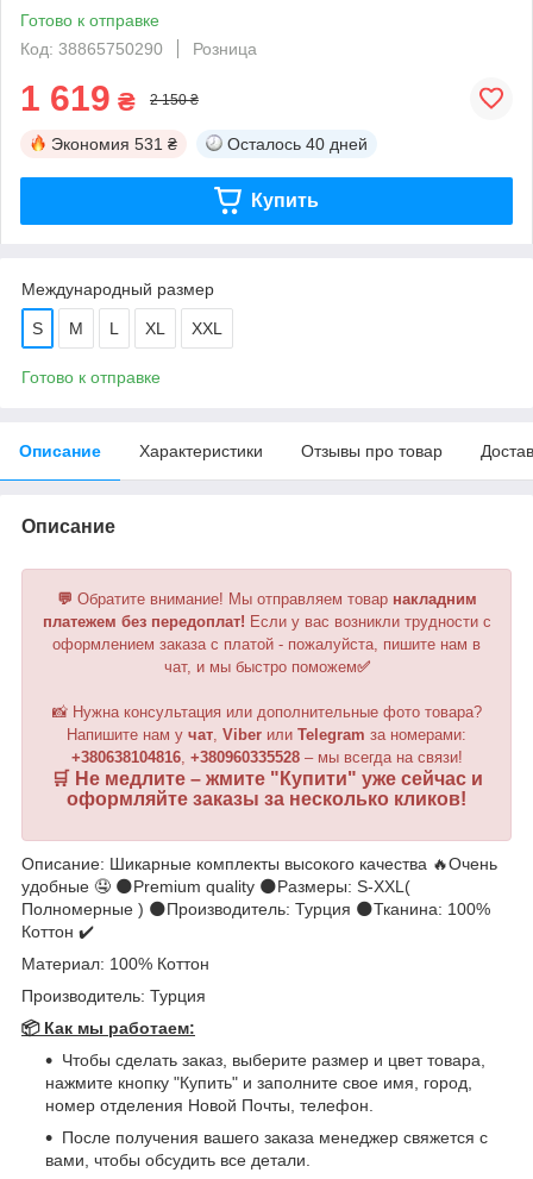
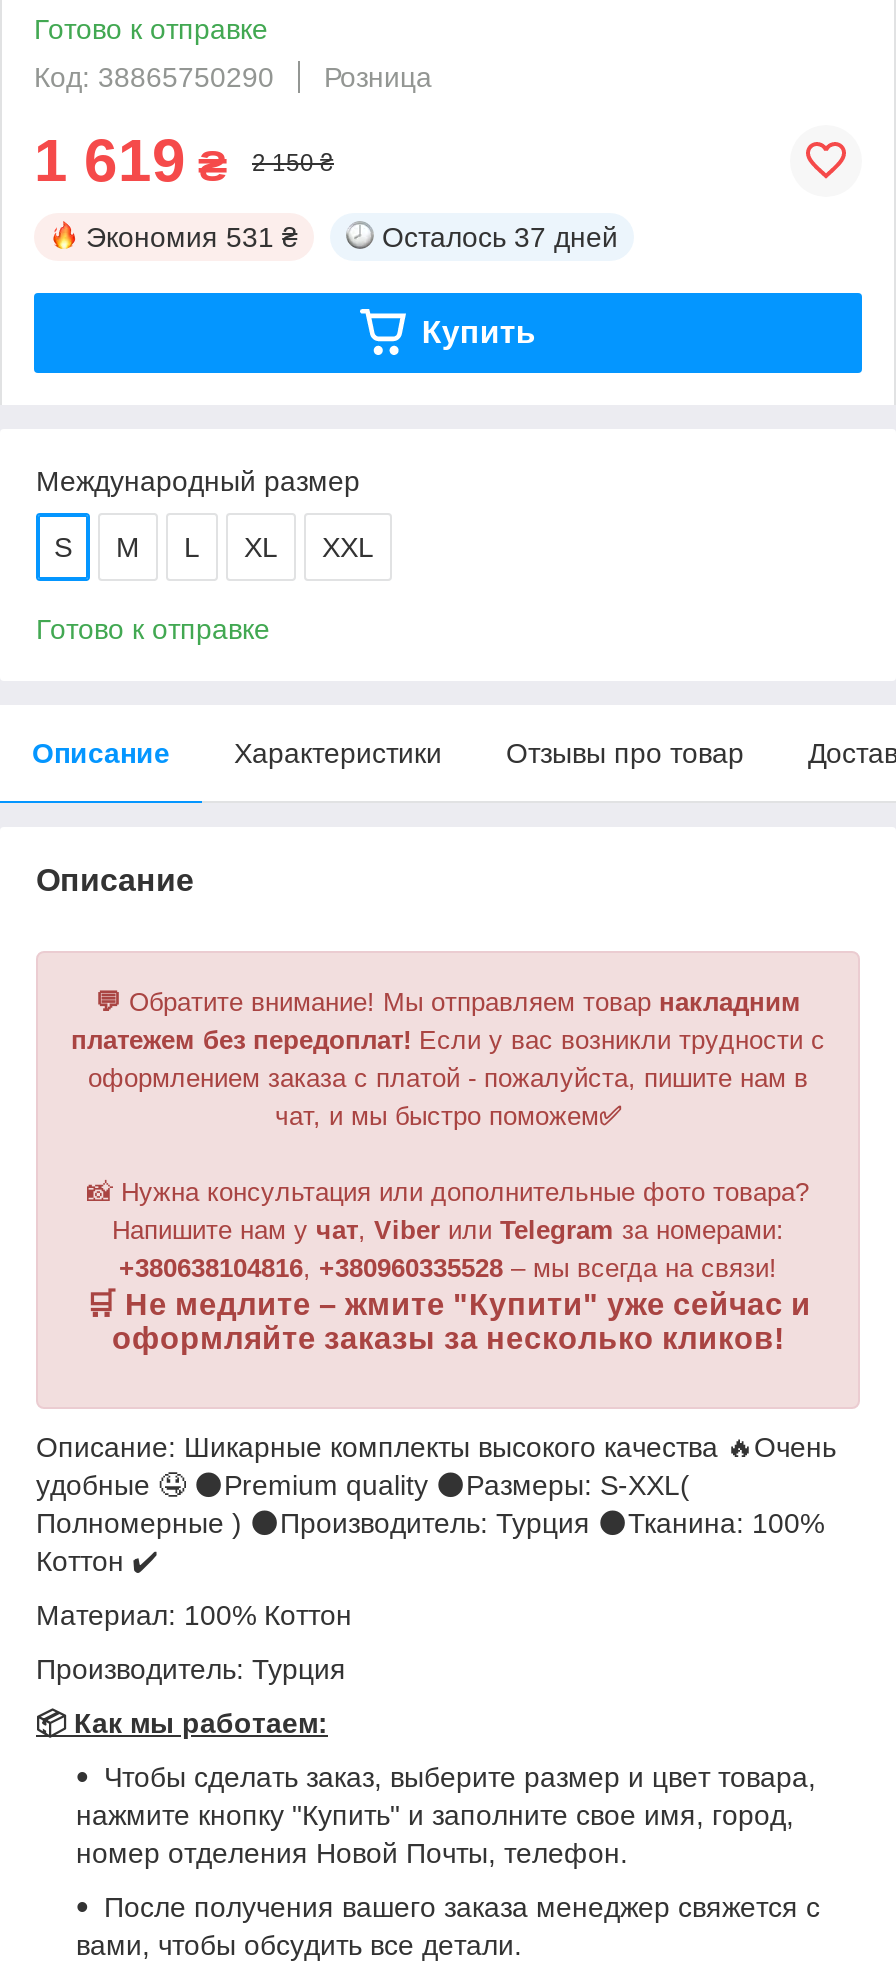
[227,134,368,153] Осталось 40 дней -> [382,221,618,253] Осталось 37 дней

